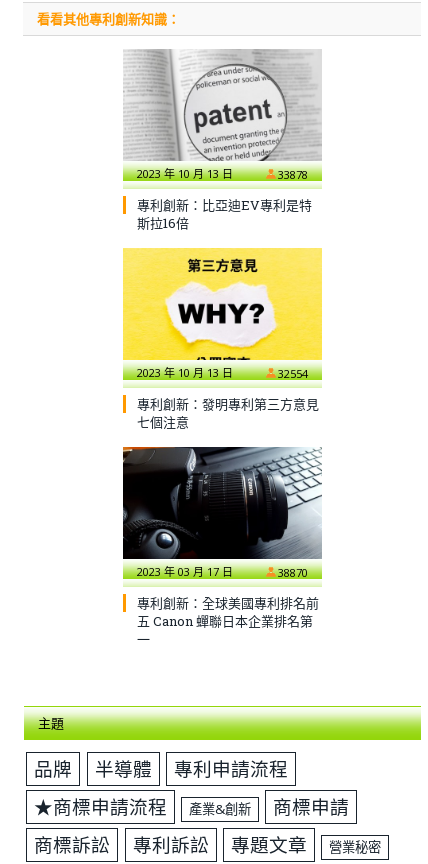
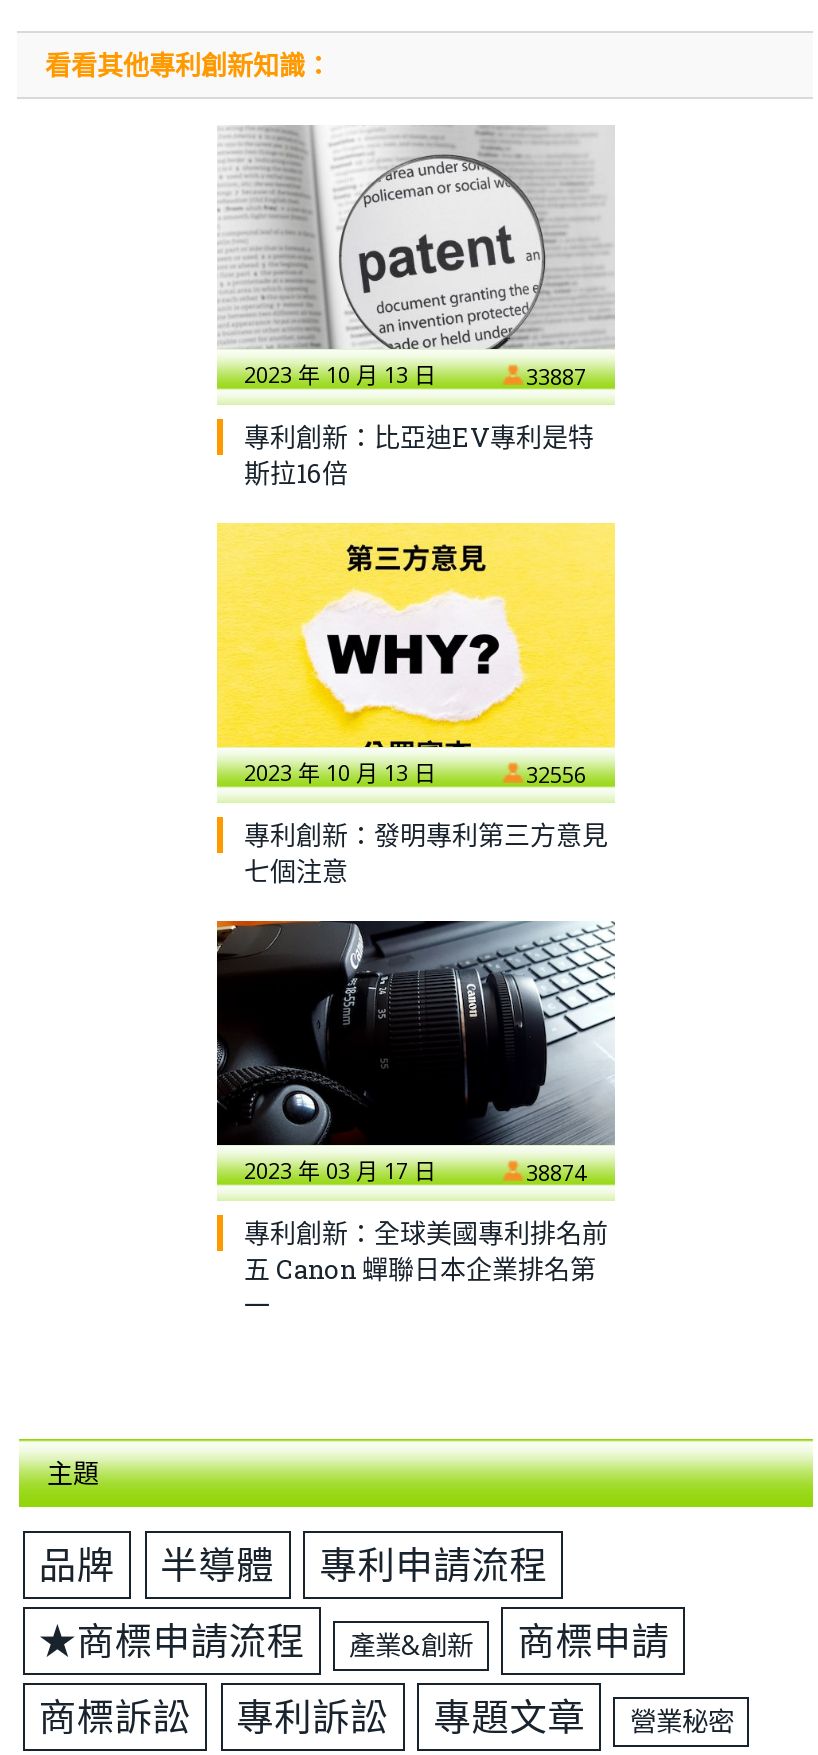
[277,167,307,182] 33878 -> [526,361,586,391] 33887
[277,366,307,381] 32554 -> [526,759,586,789] 32556
[277,565,307,580] 38870 -> [526,1157,586,1187] 38874

